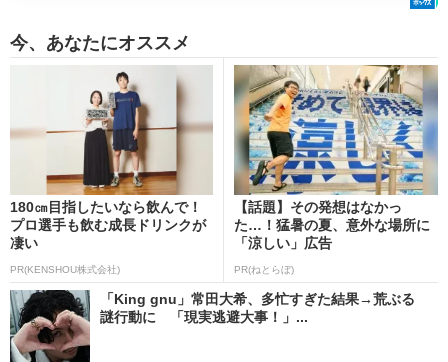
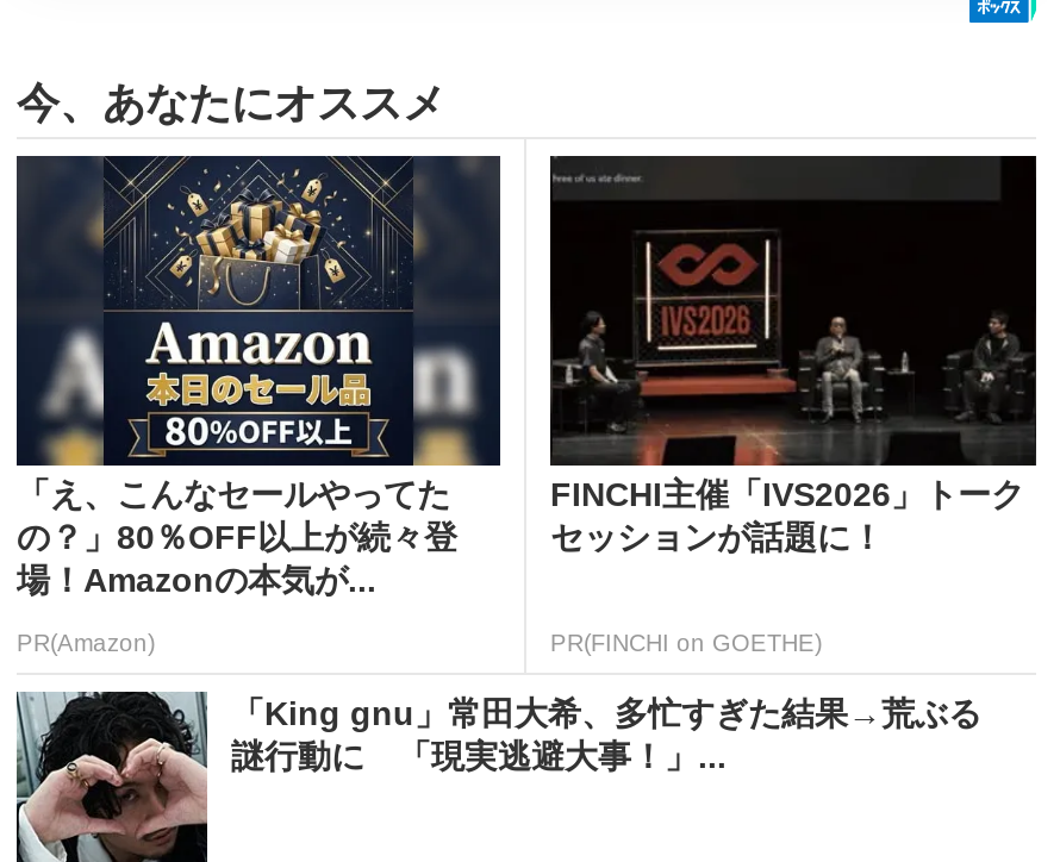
[10,65,213,251] [image] | 180㎝目指したいなら飲んで！ | プロ選手も飲む成長ドリンクが | 凄い -> [14,152,503,598] [image] | 「え、こんなセールやってた | の？」80％OFF以上が続々登 | 場！Amazonの本気が...
[233,65,438,251] [image] | 【話題】その発想はなかっ | た…！猛暑の夏、意外な場所に | 「涼しい」広告 -> [548,152,1039,556] [image] | FINCHI主催「IVS2026」トーク | セッションが話題に！
[10,264,120,275] PR(KENSHOU株式会社) -> [17,629,155,656] PR(Amazon)
[234,264,294,275] PR(ねとらぼ) -> [550,629,822,656] PR(FINCHI on GOETHE)

